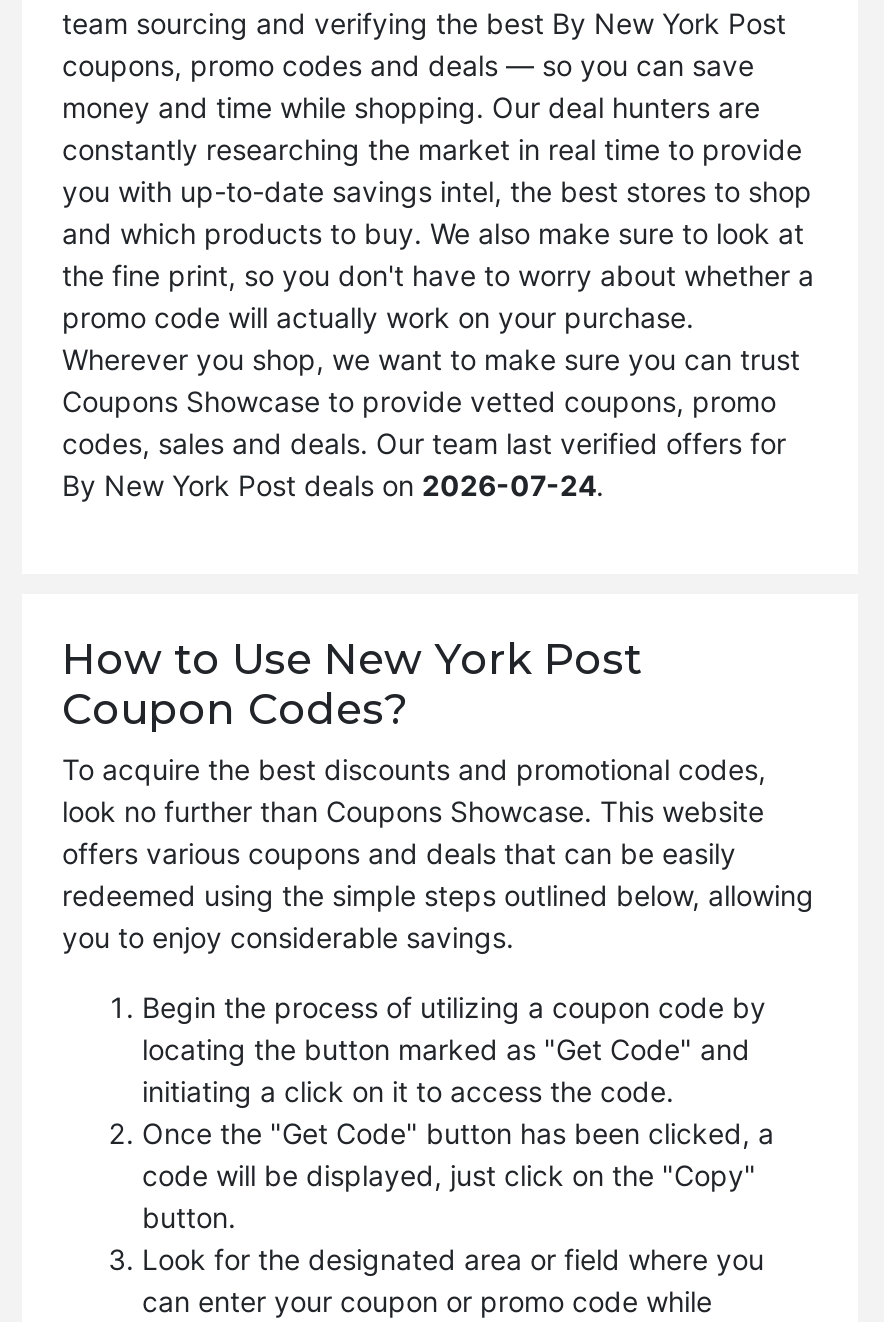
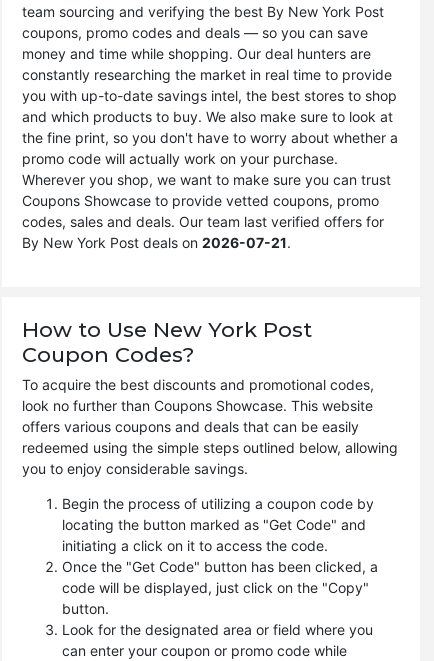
[62,467,604,501] By New York Post deals on 2026-07-24. -> [22,234,291,251] By New York Post deals on 2026-07-21.

